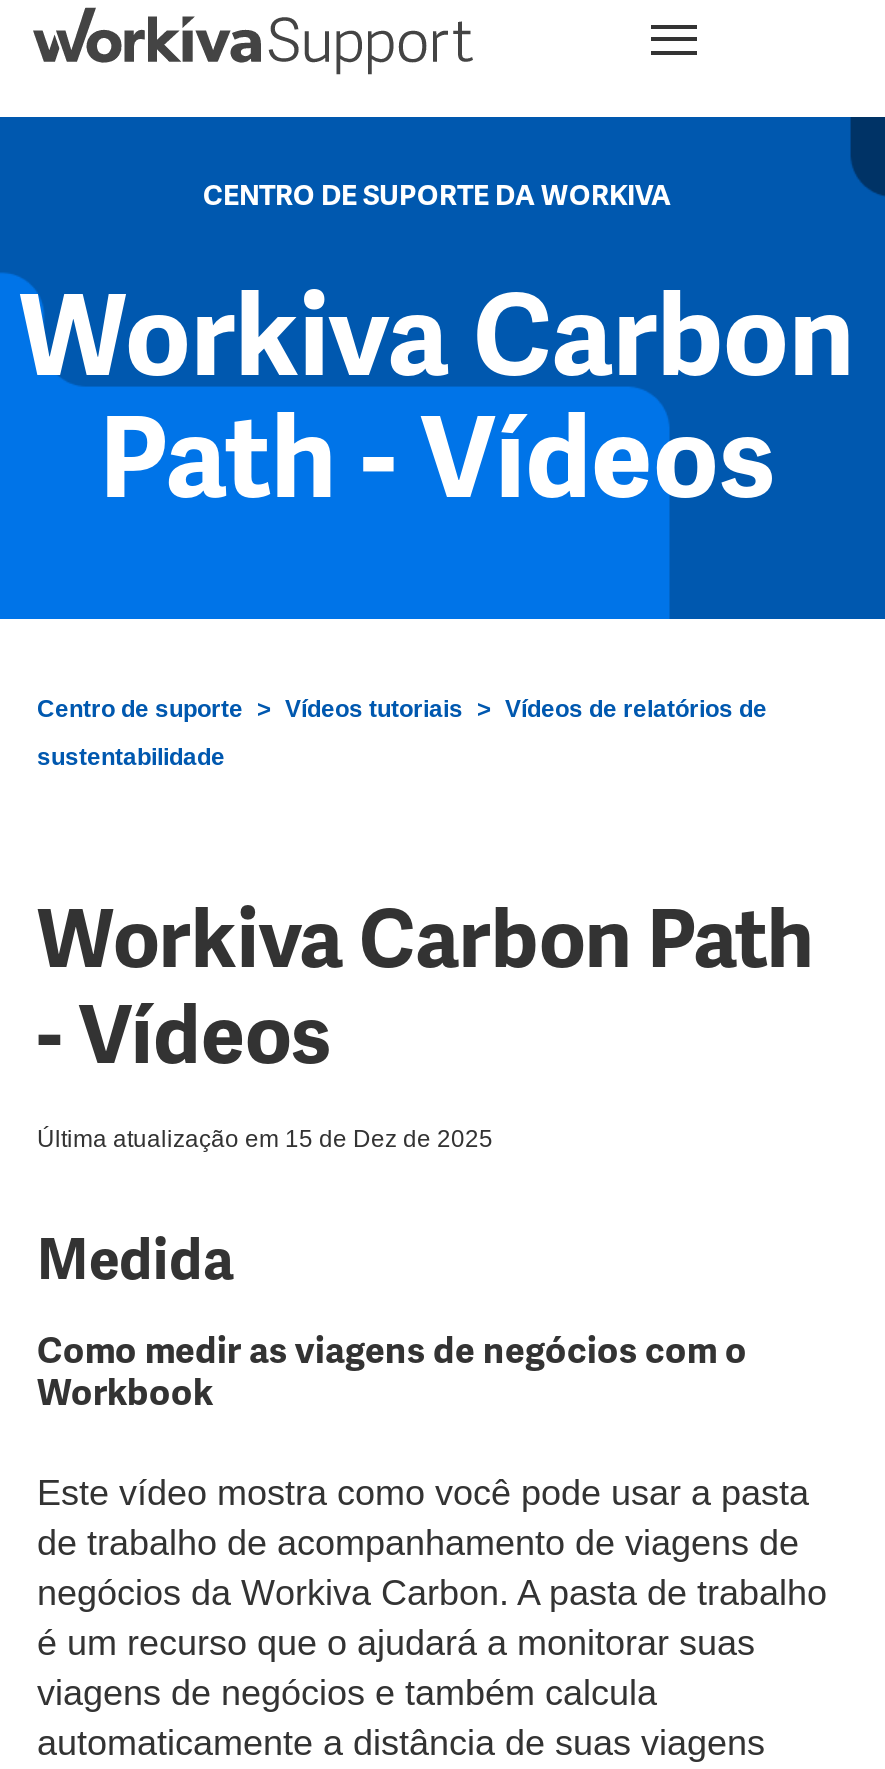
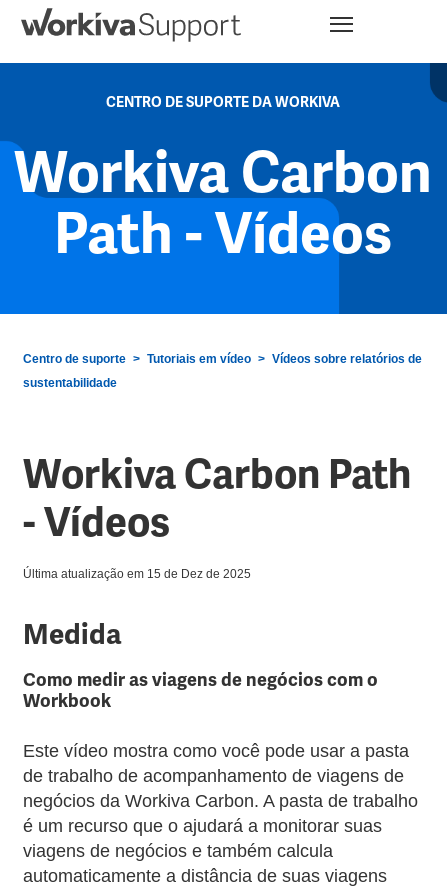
[285,695,767,723] Vídeos tutoriais | Vídeos de relatórios de -> [147,352,422,366] Tutoriais em vídeo | Vídeos sobre relatórios de

